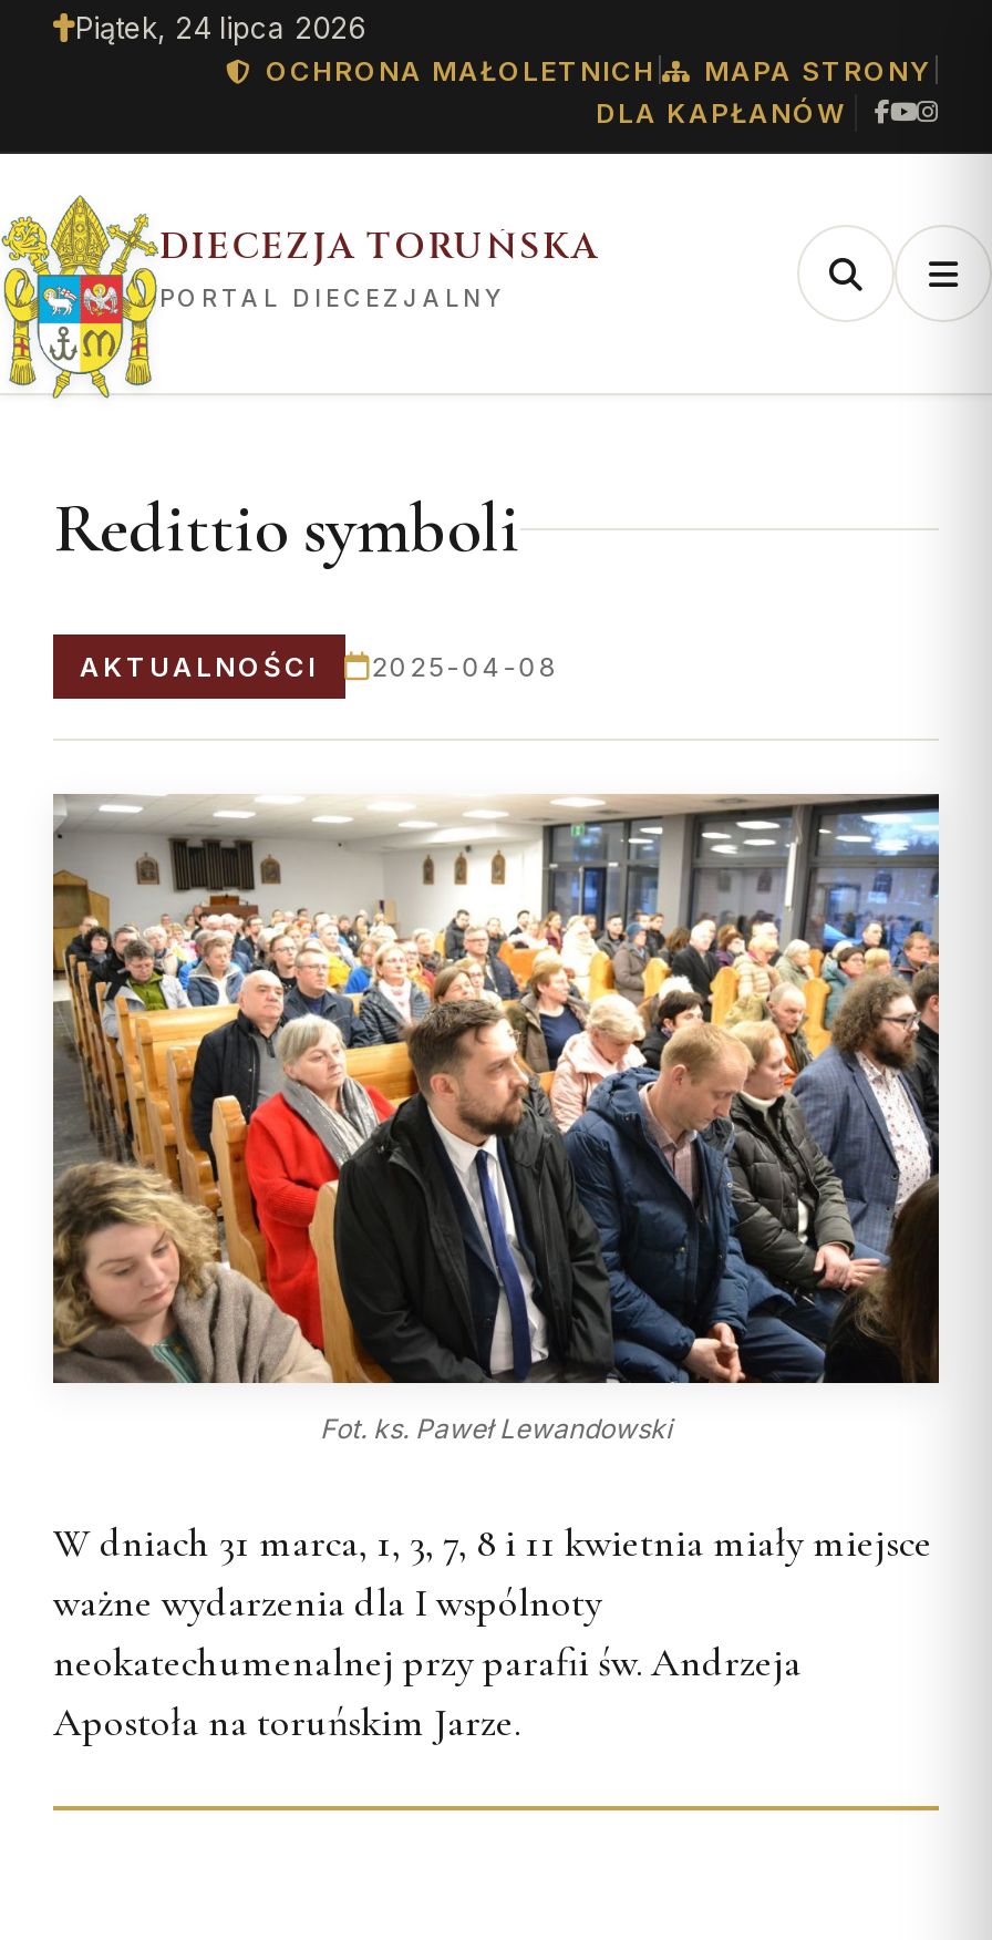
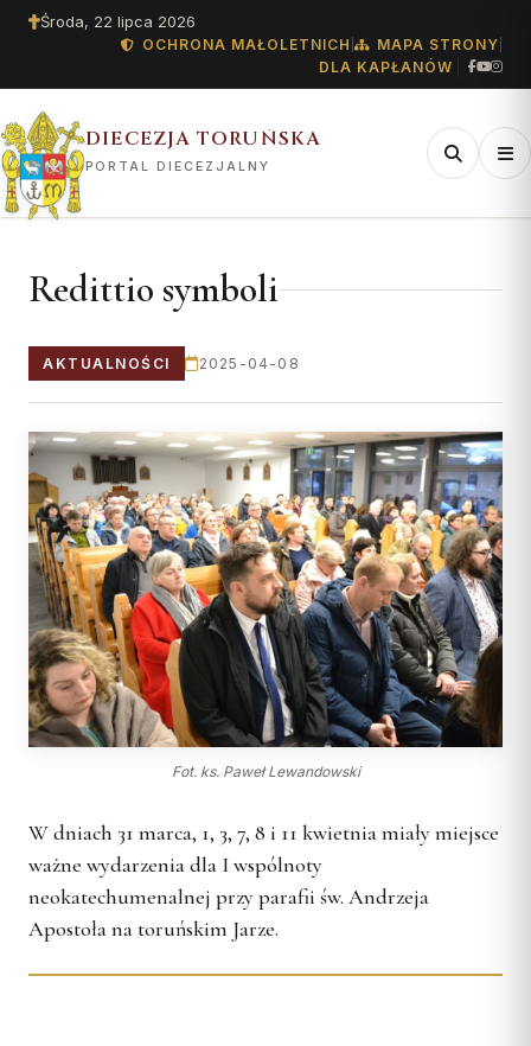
[75,10,365,45] Piątek, 24 lipca 2026 -> [40,12,196,31] Środa, 22 lipca 2026

